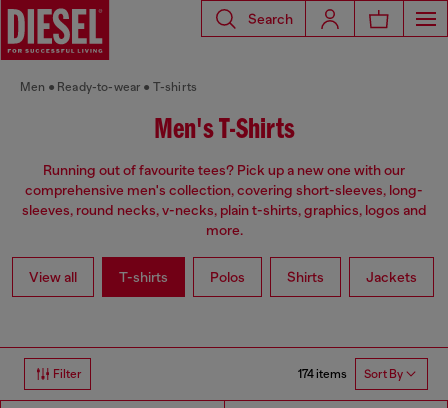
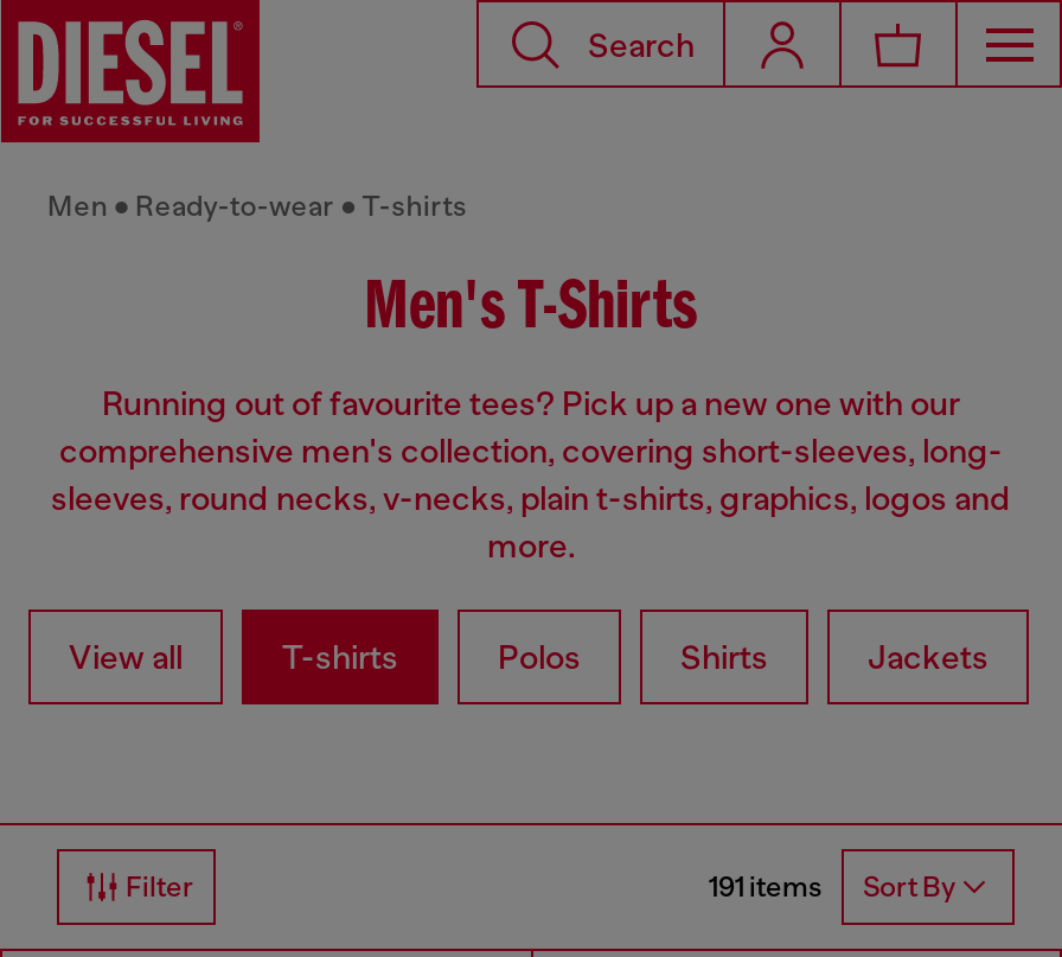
[298,367,403,381] 174 items Sort By -> [709,870,955,905] 191 items Sort By

